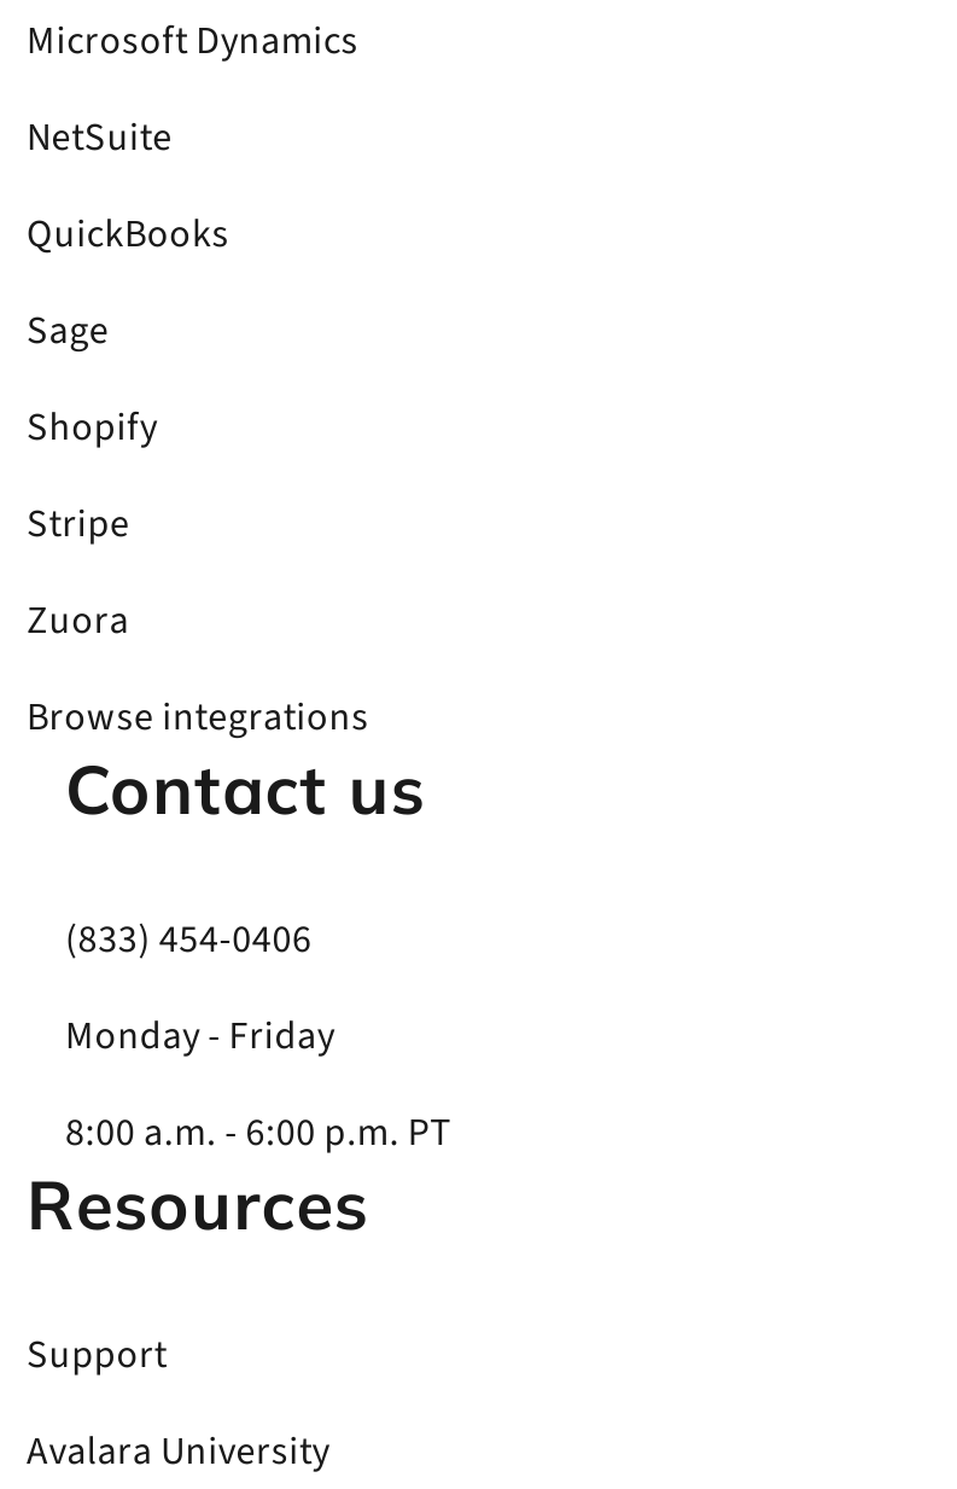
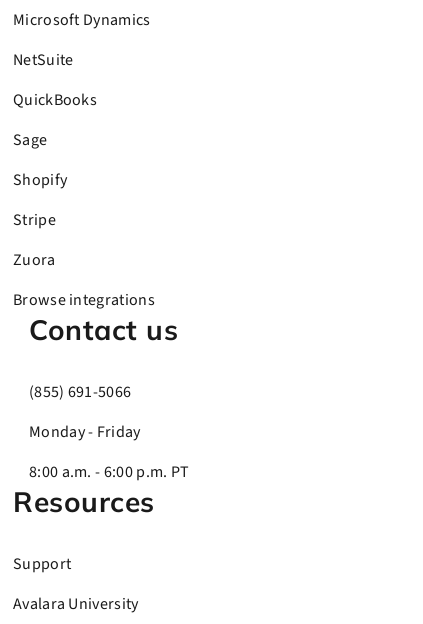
[65,913,312,966] (833) 454-0406 -> [29,381,131,403] (855) 691-5066

